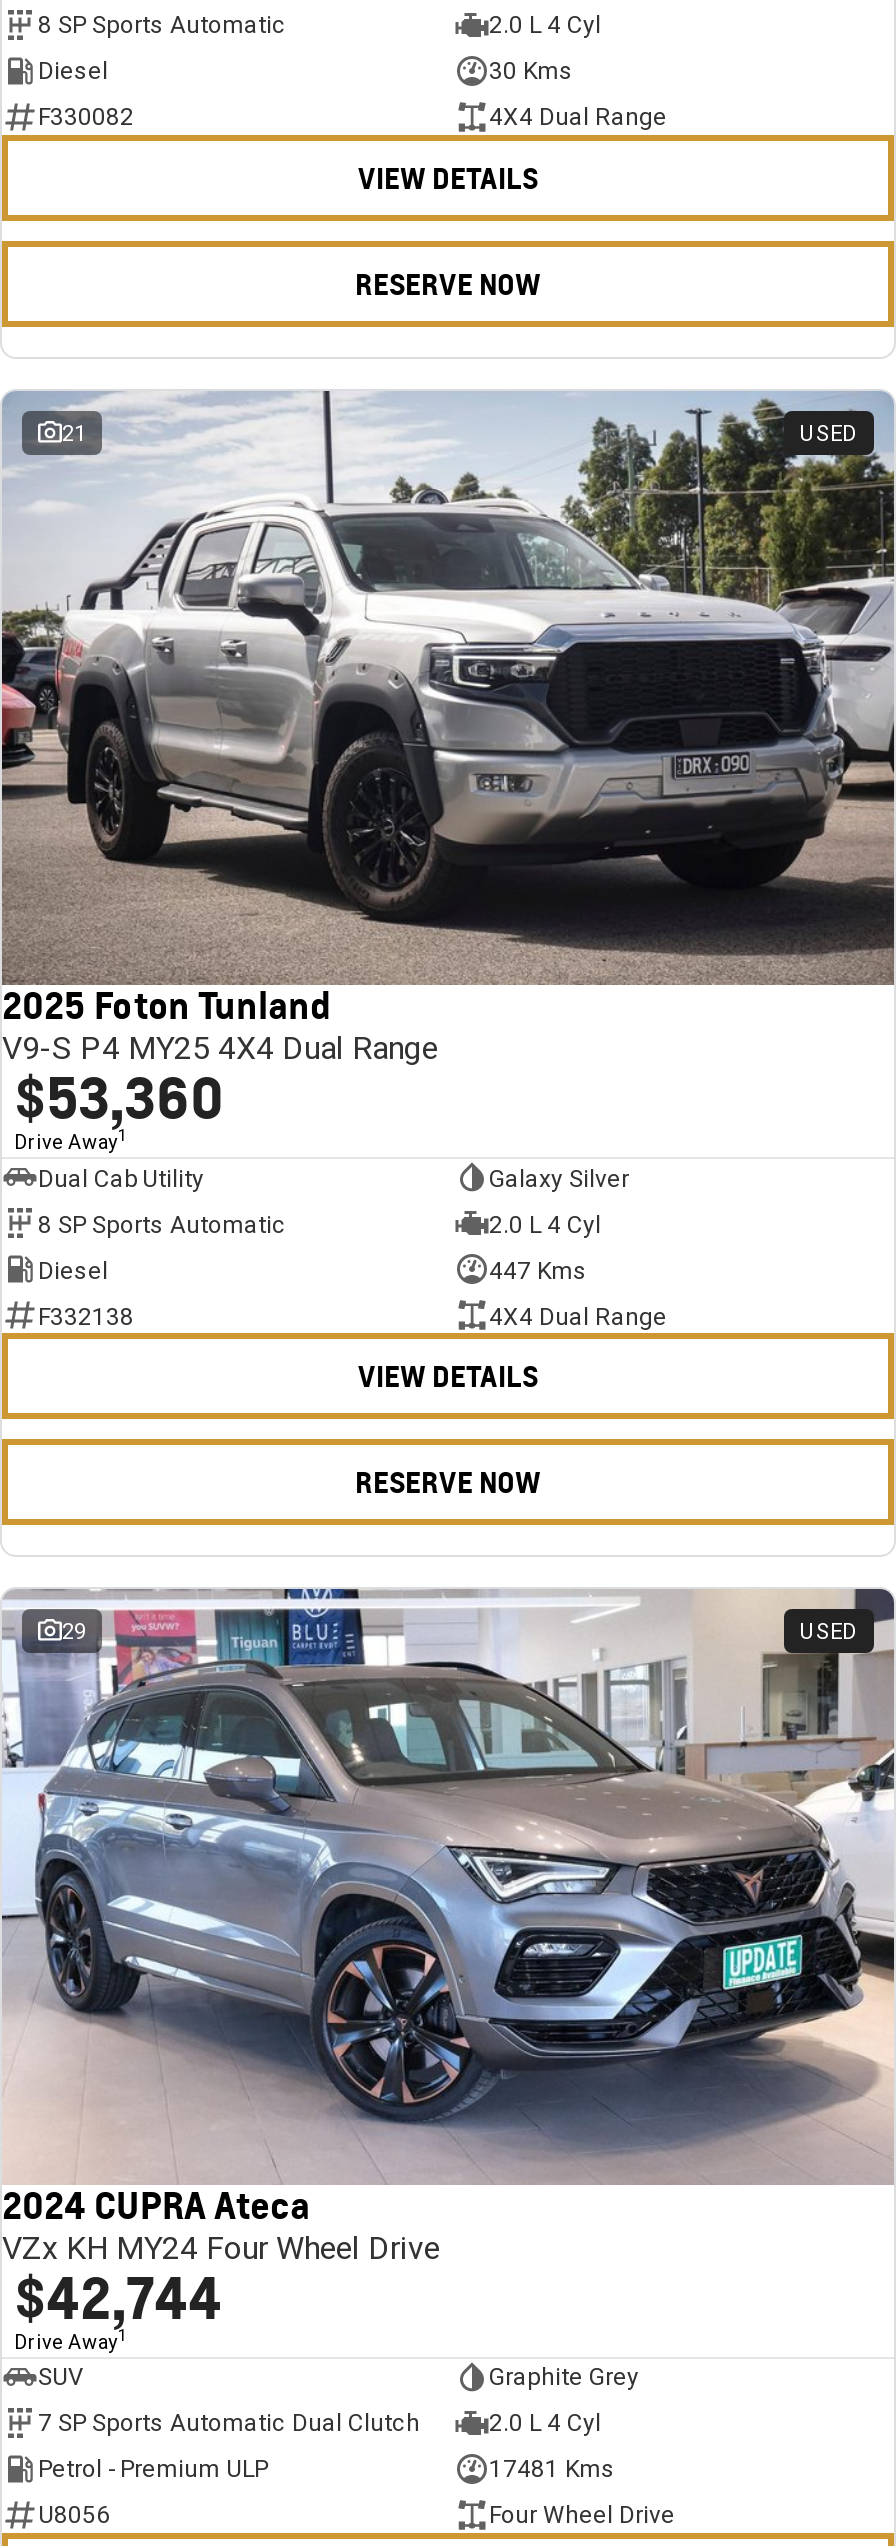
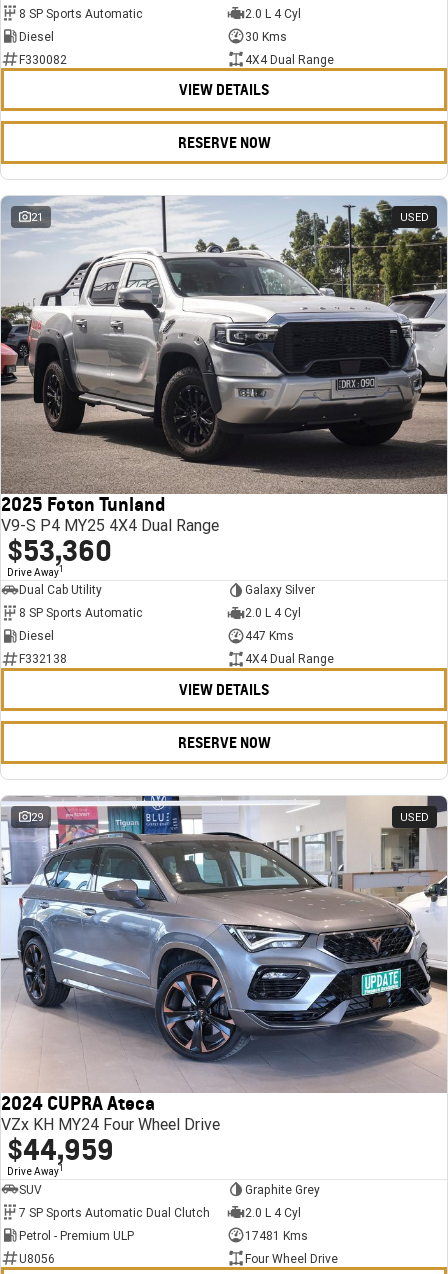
[14,2261,222,2333] $42,744 -> [7,1131,114,1167] $44,959

